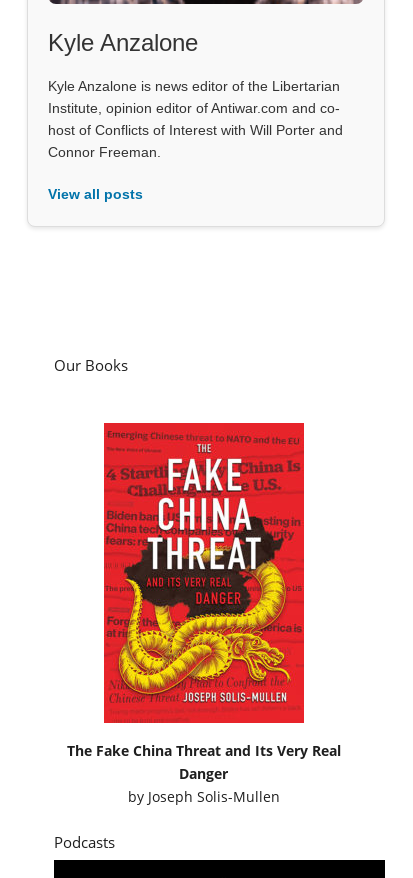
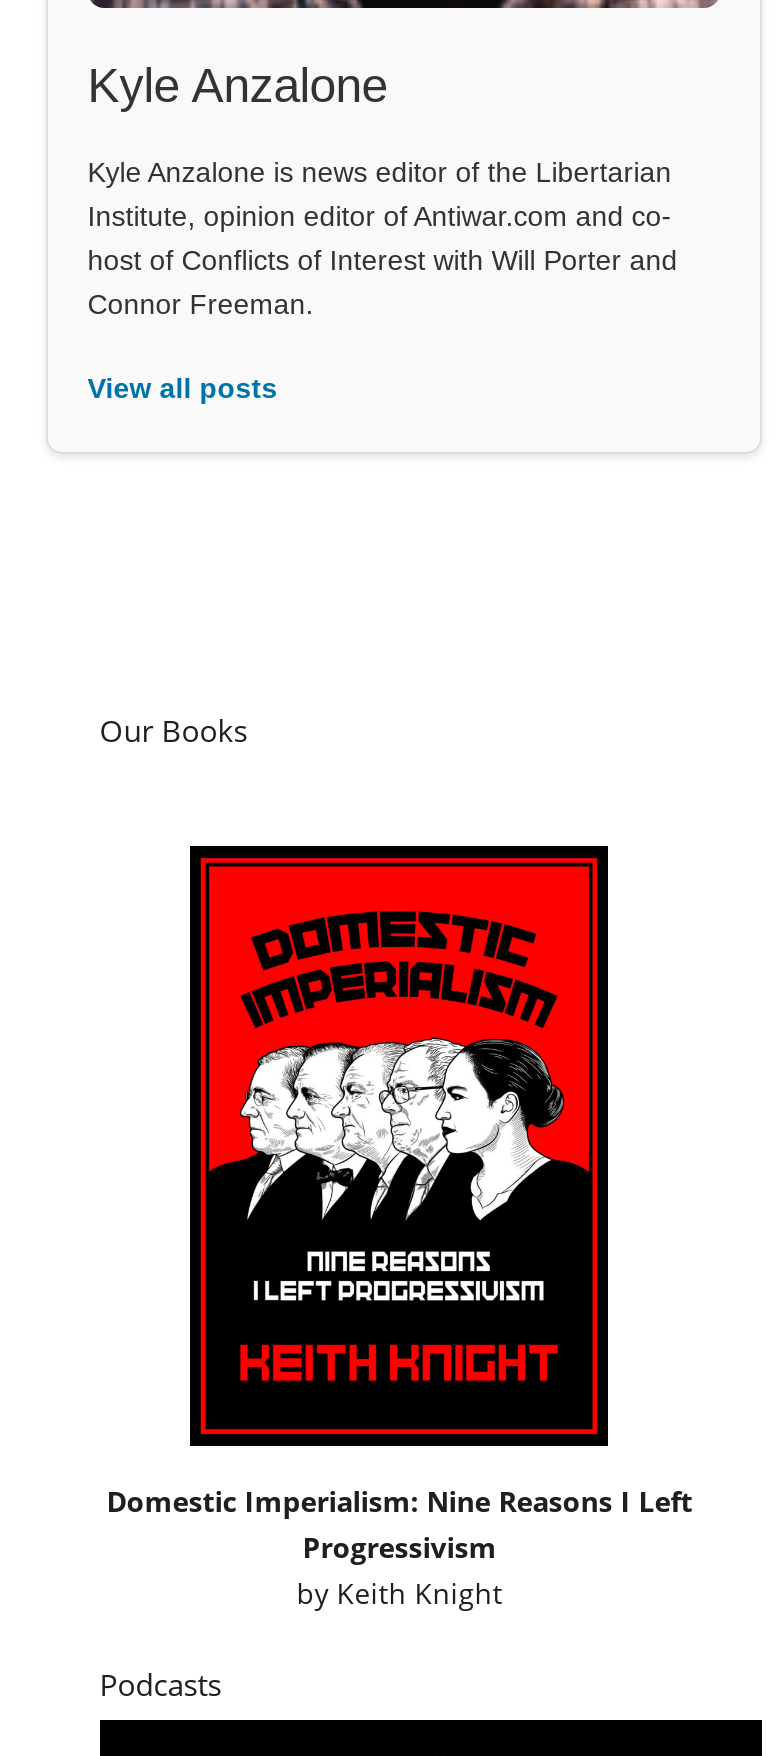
[67,422,341,806] [image] | The Fake China Threat and Its Very Real | Danger | by Joseph Solis-Mullen -> [107,844,693,1611] [image] | Domestic Imperialism: Nine Reasons I Left | Progressivism | by Keith Knight

